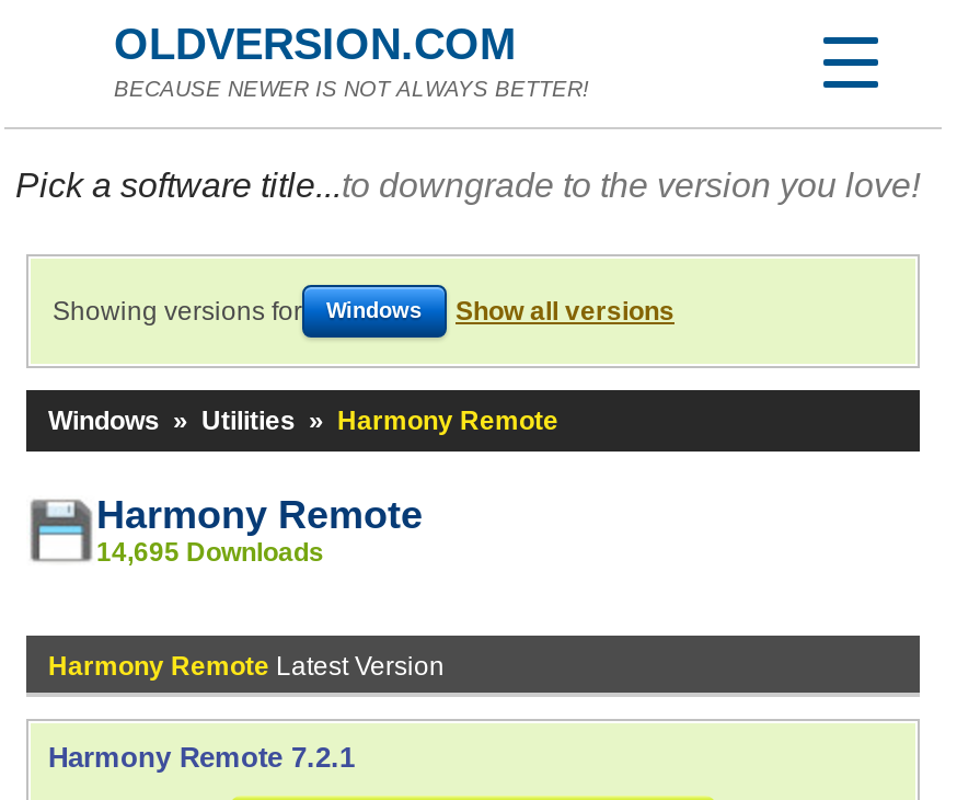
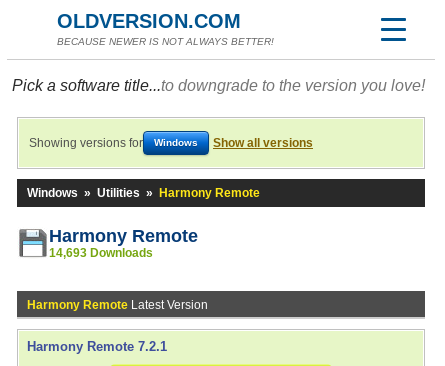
[96,537,324,568] 14,695 Downloads -> [49,246,153,260] 14,693 Downloads

